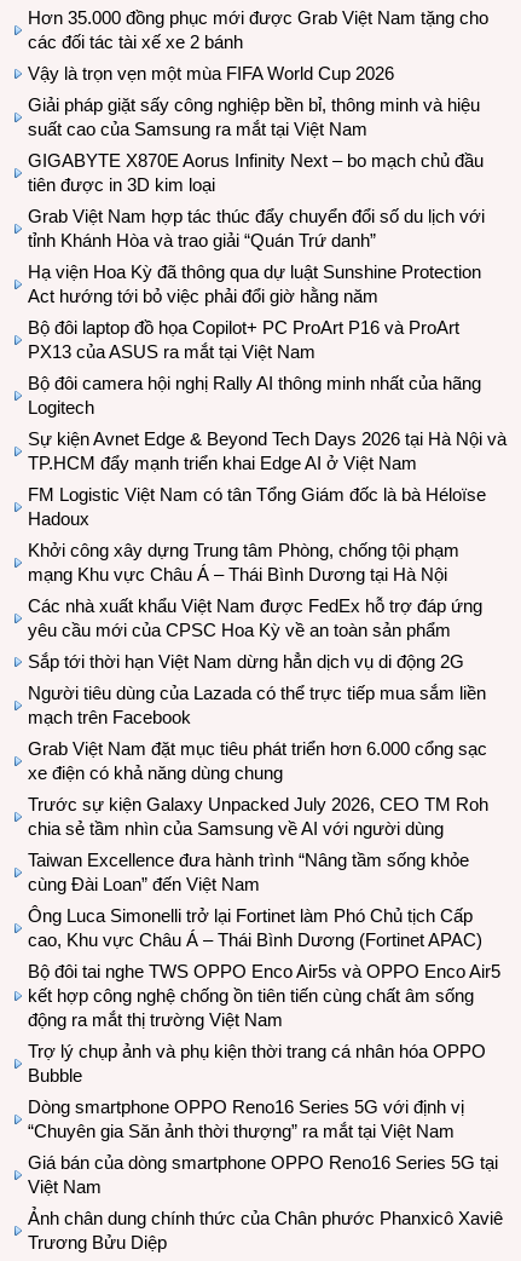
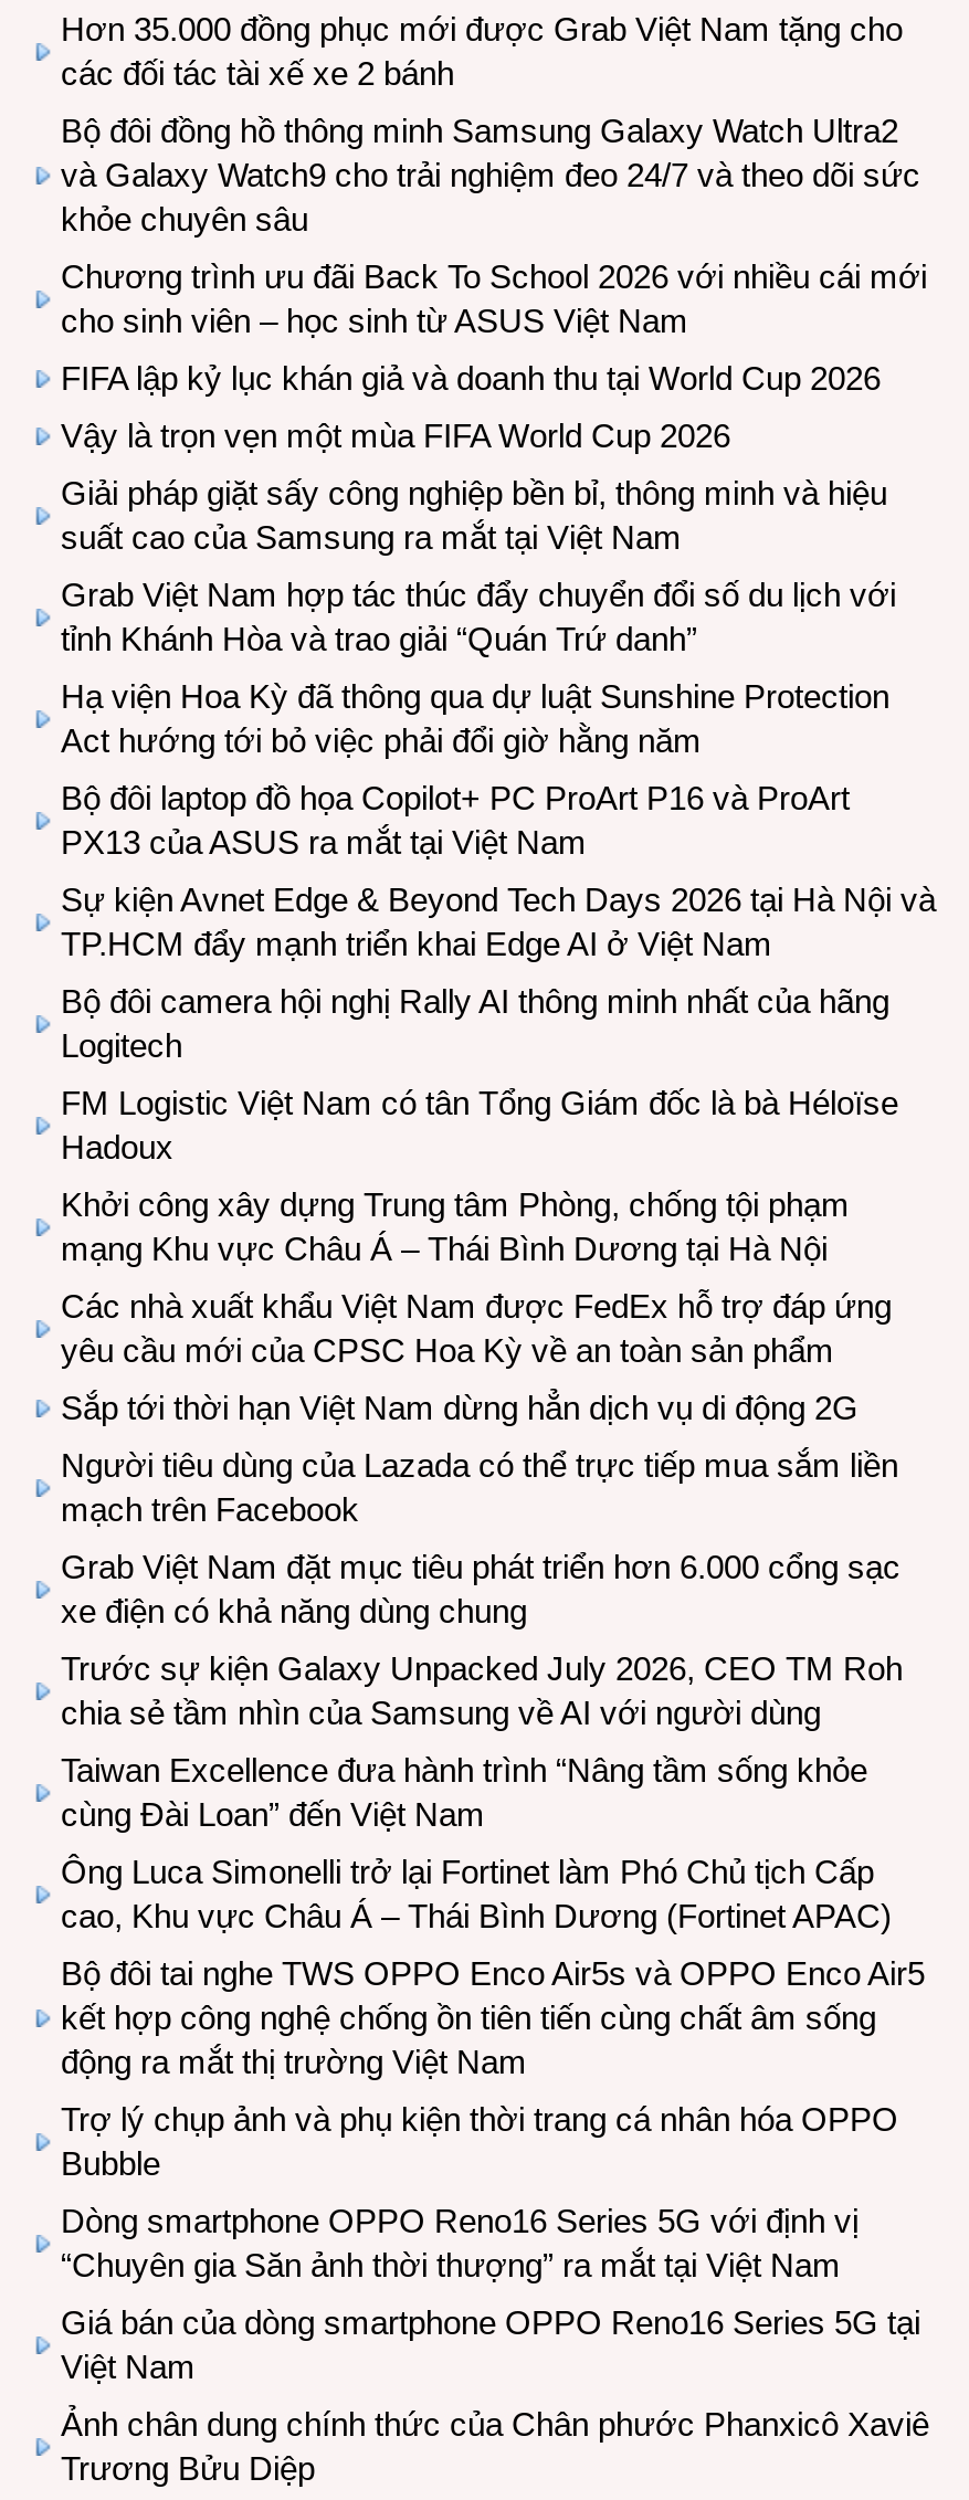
none -> [61,112,927,397] Bộ đôi đồng hồ thông minh Samsung Galaxy Watch Ultra2 | và Galaxy Watch9 cho trải nghiệm đeo 24/7 và theo dõi sức | khỏe chuyên sâu | Chương trình ưu đãi Back To School 2026 với nhiều cái mới | cho sinh viên – học sinh từ ASUS Việt Nam | FIFA lập kỷ lục khán giả và doanh thu tại World Cup 2026
moved [28,63,480,139] -> [61,416,887,556]: Vậy là trọn vẹn một mùa FIFA World Cup 2026 | Giải pháp giặt sấy công nghiệp bền bỉ, thông minh và hiệu | suất cao của Samsung ra mắt tại Việt Nam
[28,150,484,195] GIGABYTE X870E Aorus Infinity Next – bo mạch chủ đầu | tiên được in 3D kim loại -> none
moved [28,373,481,418] -> [61,982,889,1064]: Bộ đôi camera hội nghị Rally AI thông minh nhất của hãng | Logitech
moved [28,428,506,473] -> [61,880,936,962]: Sự kiện Avnet Edge & Beyond Tech Days 2026 tại Hà Nội và | TP.HCM đẩy mạnh triển khai Edge AI ở Việt Nam

